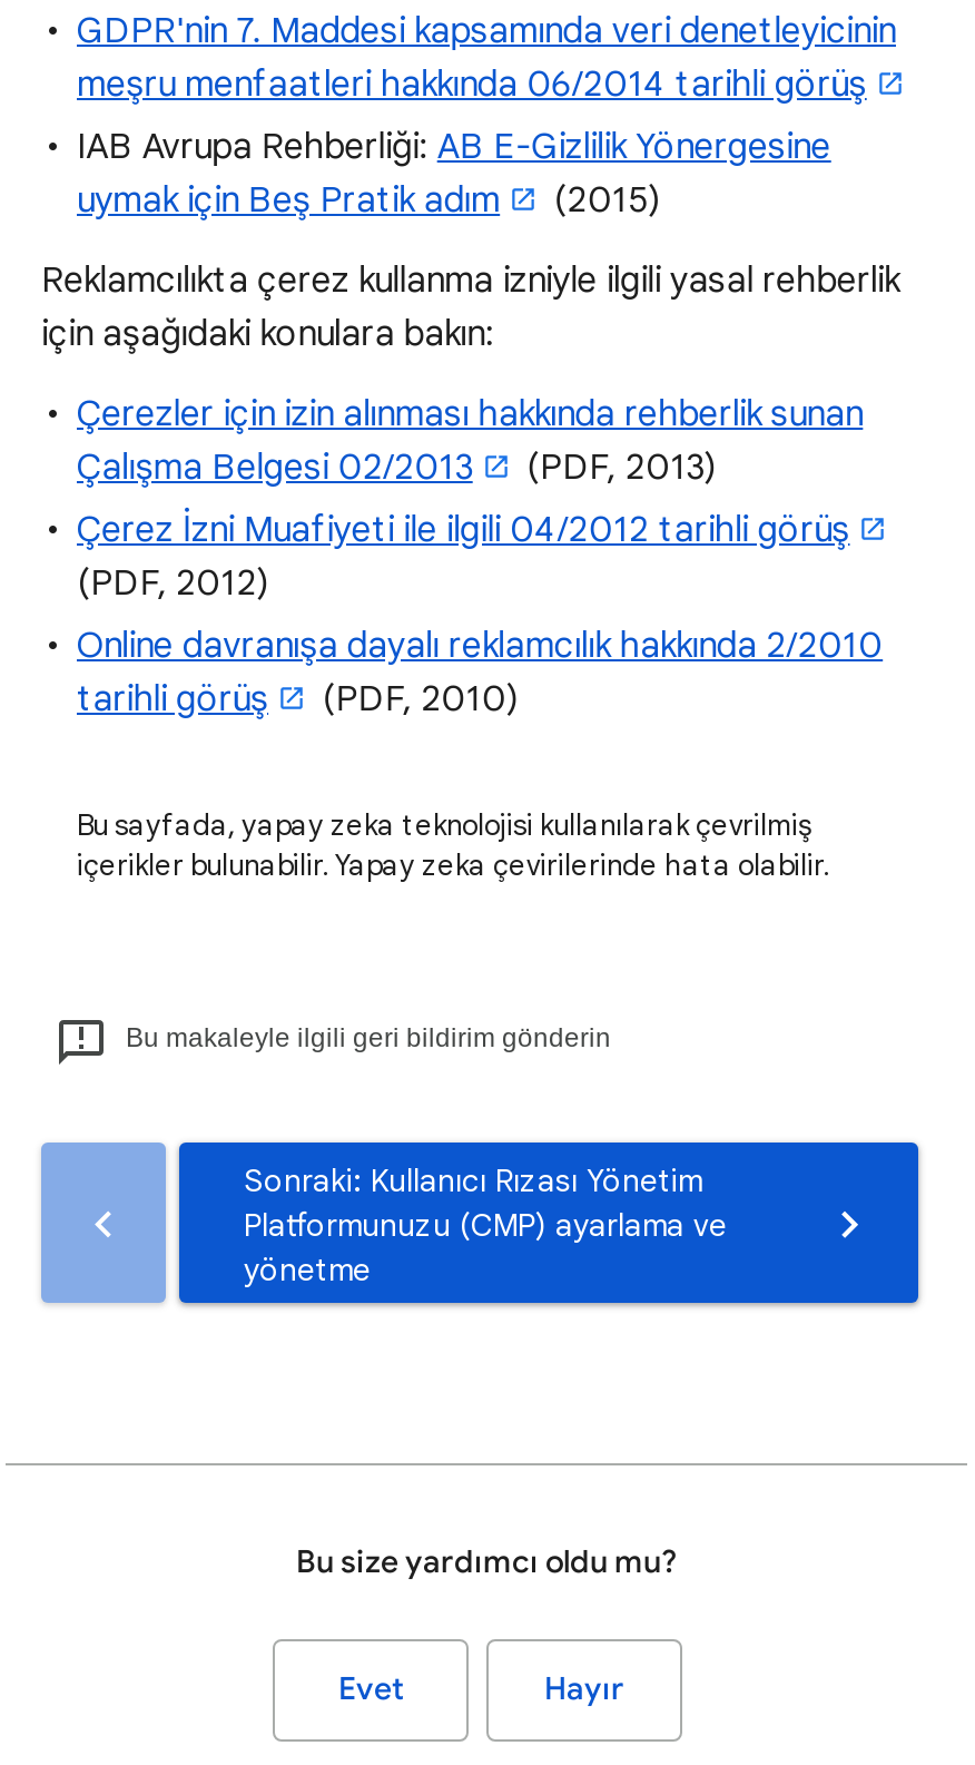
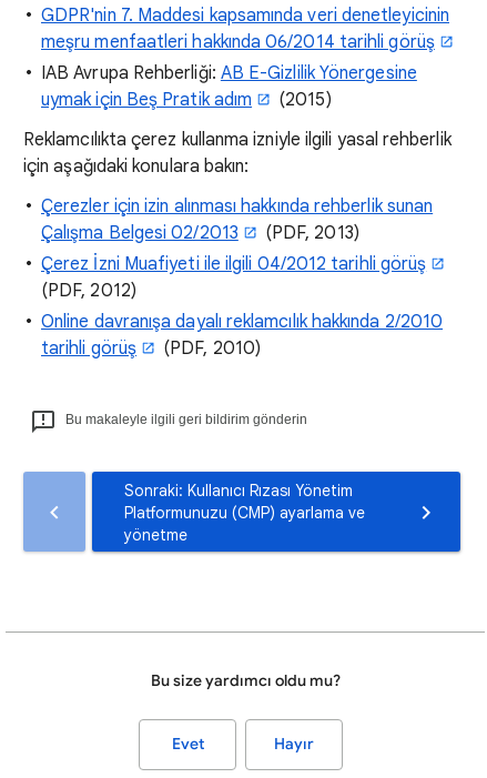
[77,806,829,884] Bu sayfada, yapay zeka teknolojisi kullanılarak çevrilmiş | içerikler bulunabilir. Yapay zeka çevirilerinde hata olabilir. -> none

